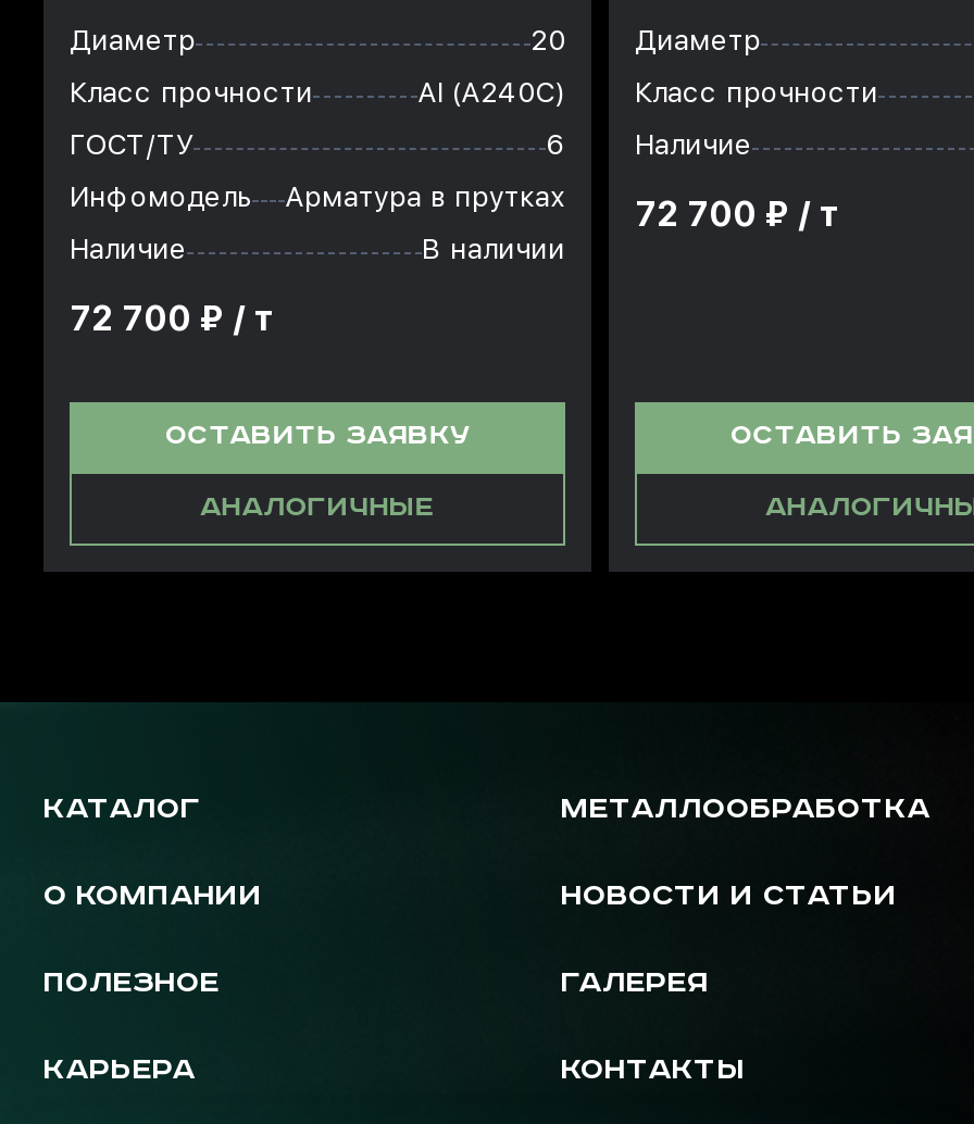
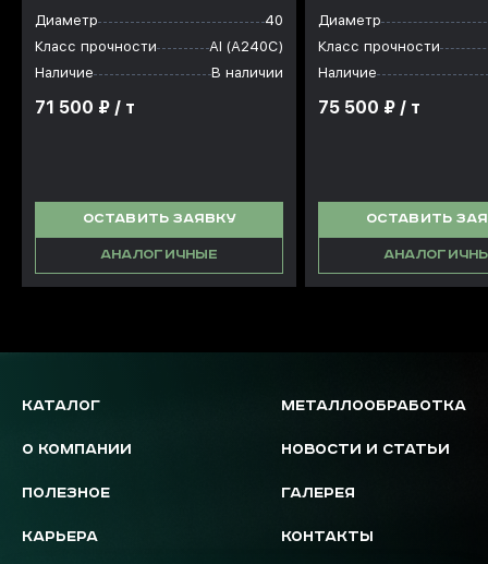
[530,24,565,57] 20 -> [265,12,283,28] 40
[70,128,565,213] ГОСТ/ТУ | 6 | Инфомодель | Арматура в прутках -> none
[635,193,839,235] 72 700 ₽ / т -> [318,97,420,118] 75 500 ₽ / т
moved [70,233,565,265] -> [35,64,283,81]: Наличие | В наличии
[70,298,274,339] 72 700 ₽ / т -> [35,97,135,118] 71 500 ₽ / т

